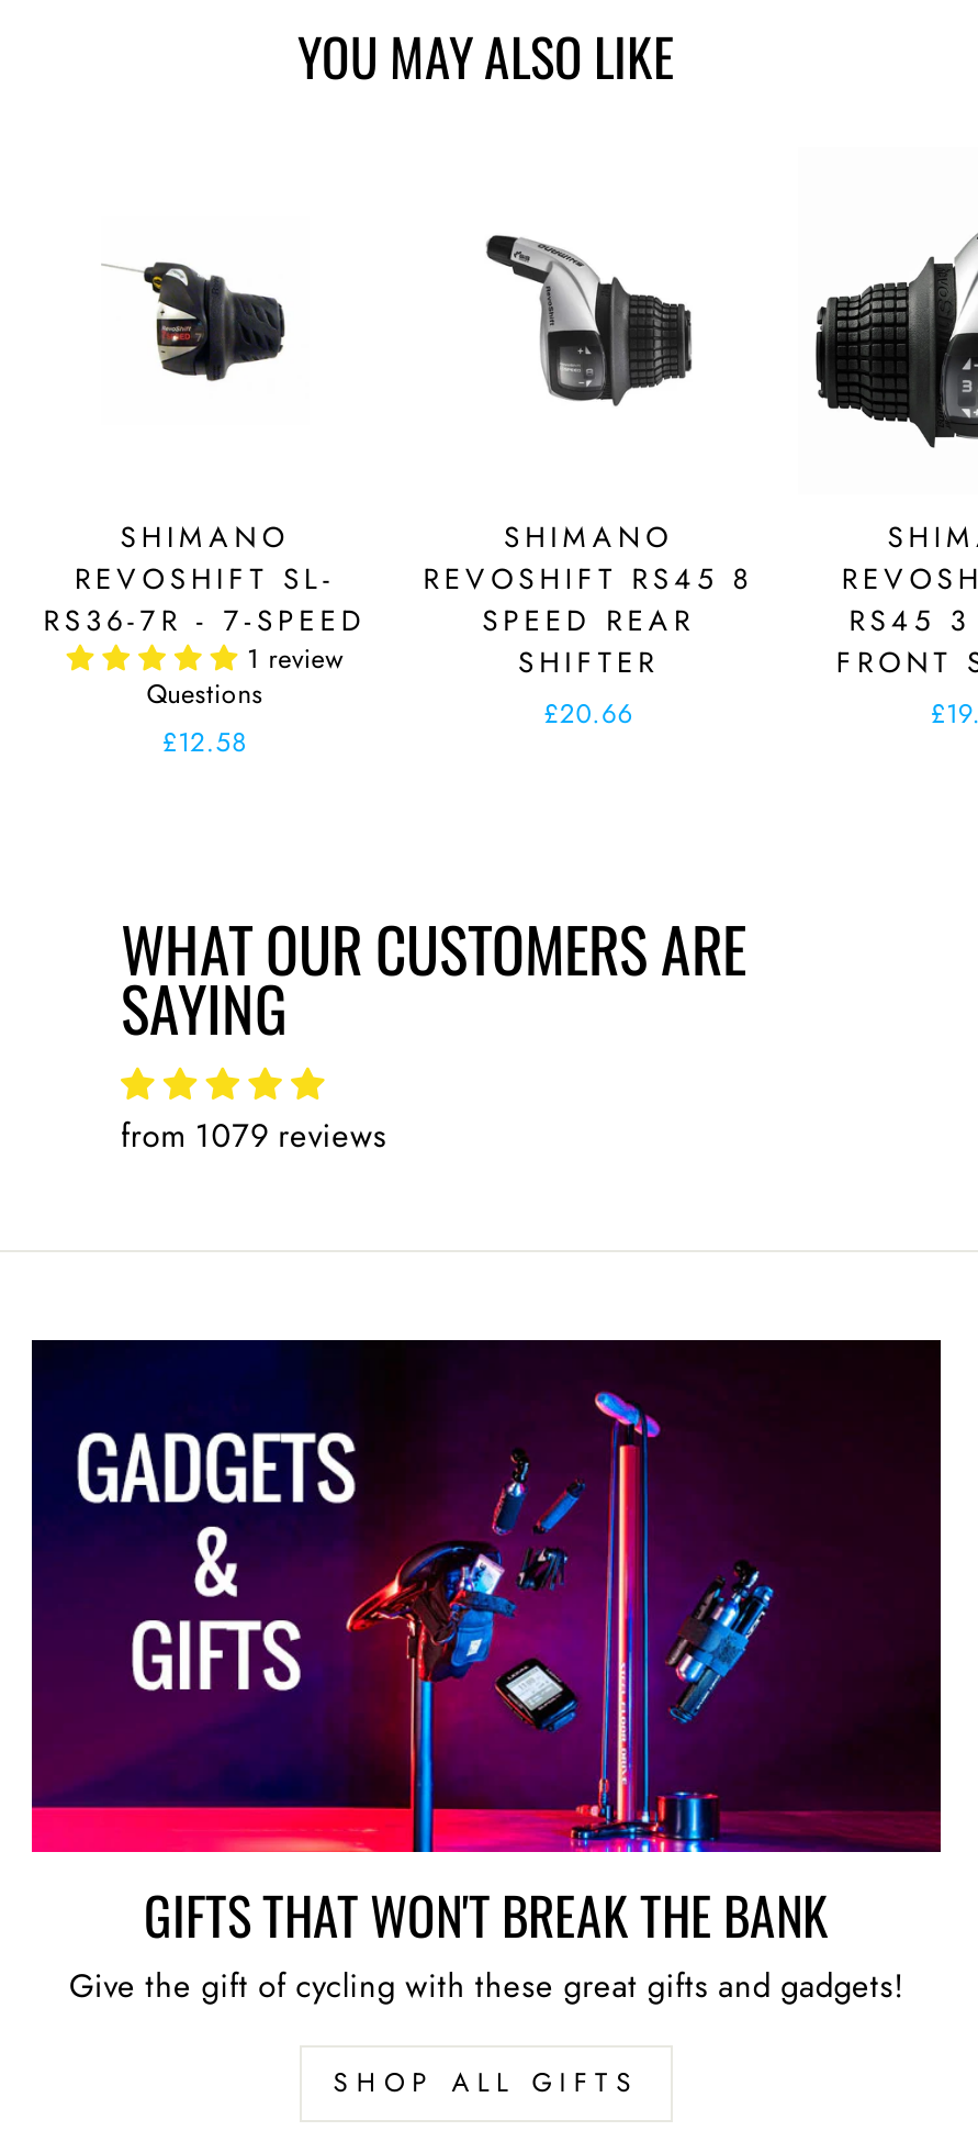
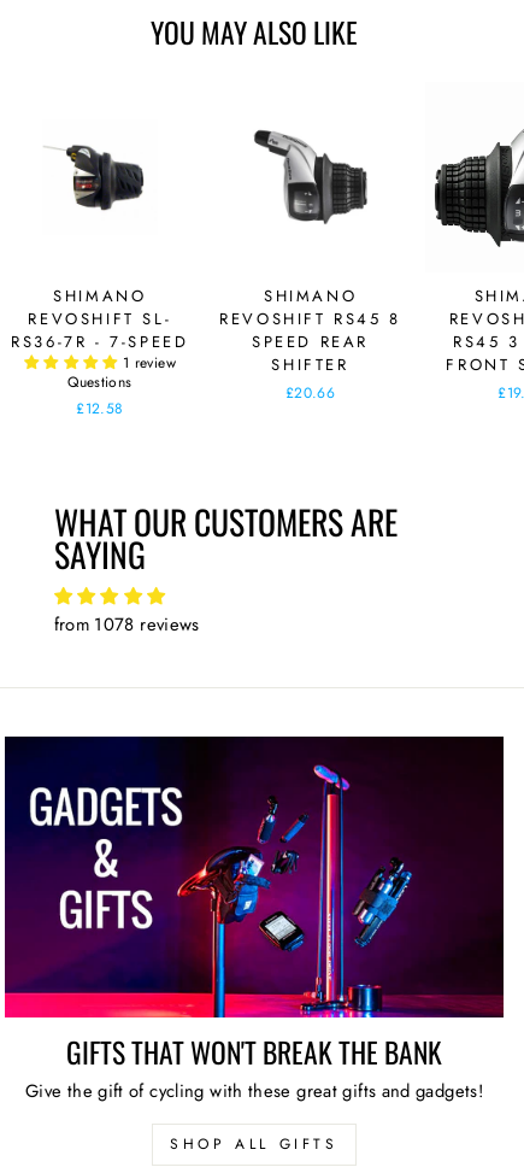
[121,1111,387,1160] from 1079 reviews -> [54,611,200,637] from 1078 reviews

